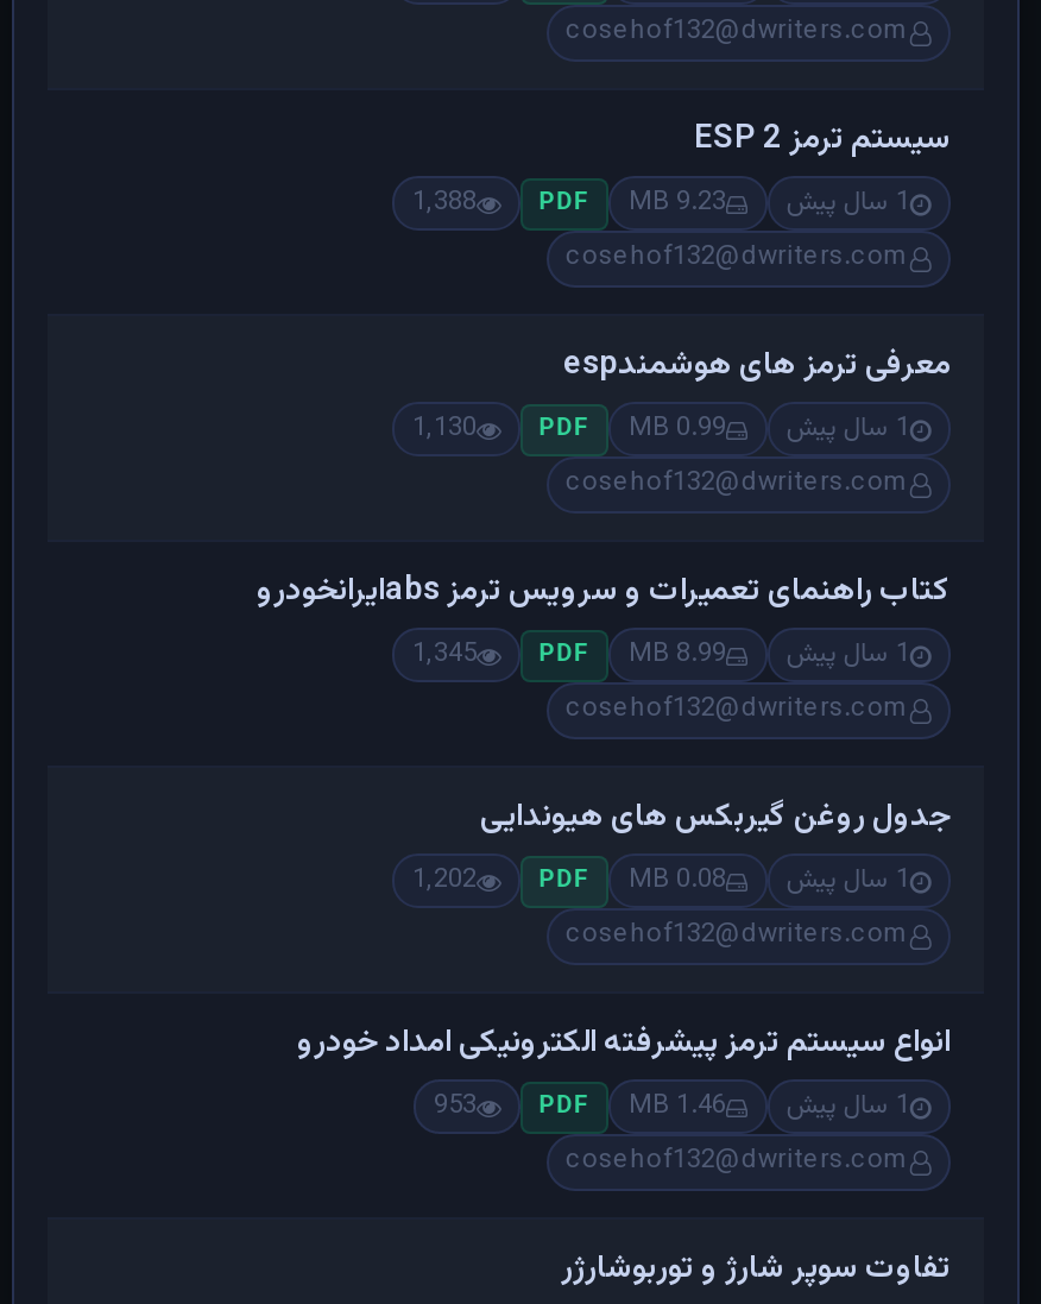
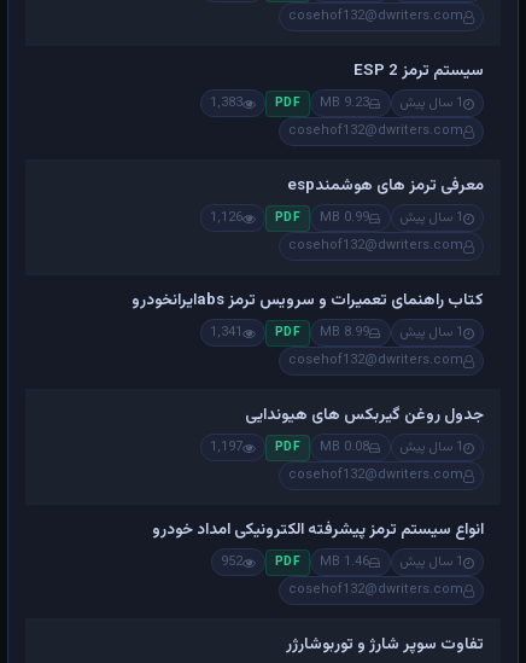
[412,182,590,224] 1,388 PDF -> [211,93,301,114] 1,383 PDF
[412,408,590,450] 1,130 PDF -> [211,207,301,228] 1,126 PDF
[412,634,590,676] 1,345 PDF -> [211,322,301,343] 1,341 PDF
[412,860,590,902] 1,202 PDF -> [211,437,301,458] 1,197 PDF
[434,1086,590,1127] 953 PDF -> [221,552,301,573] 952 PDF

